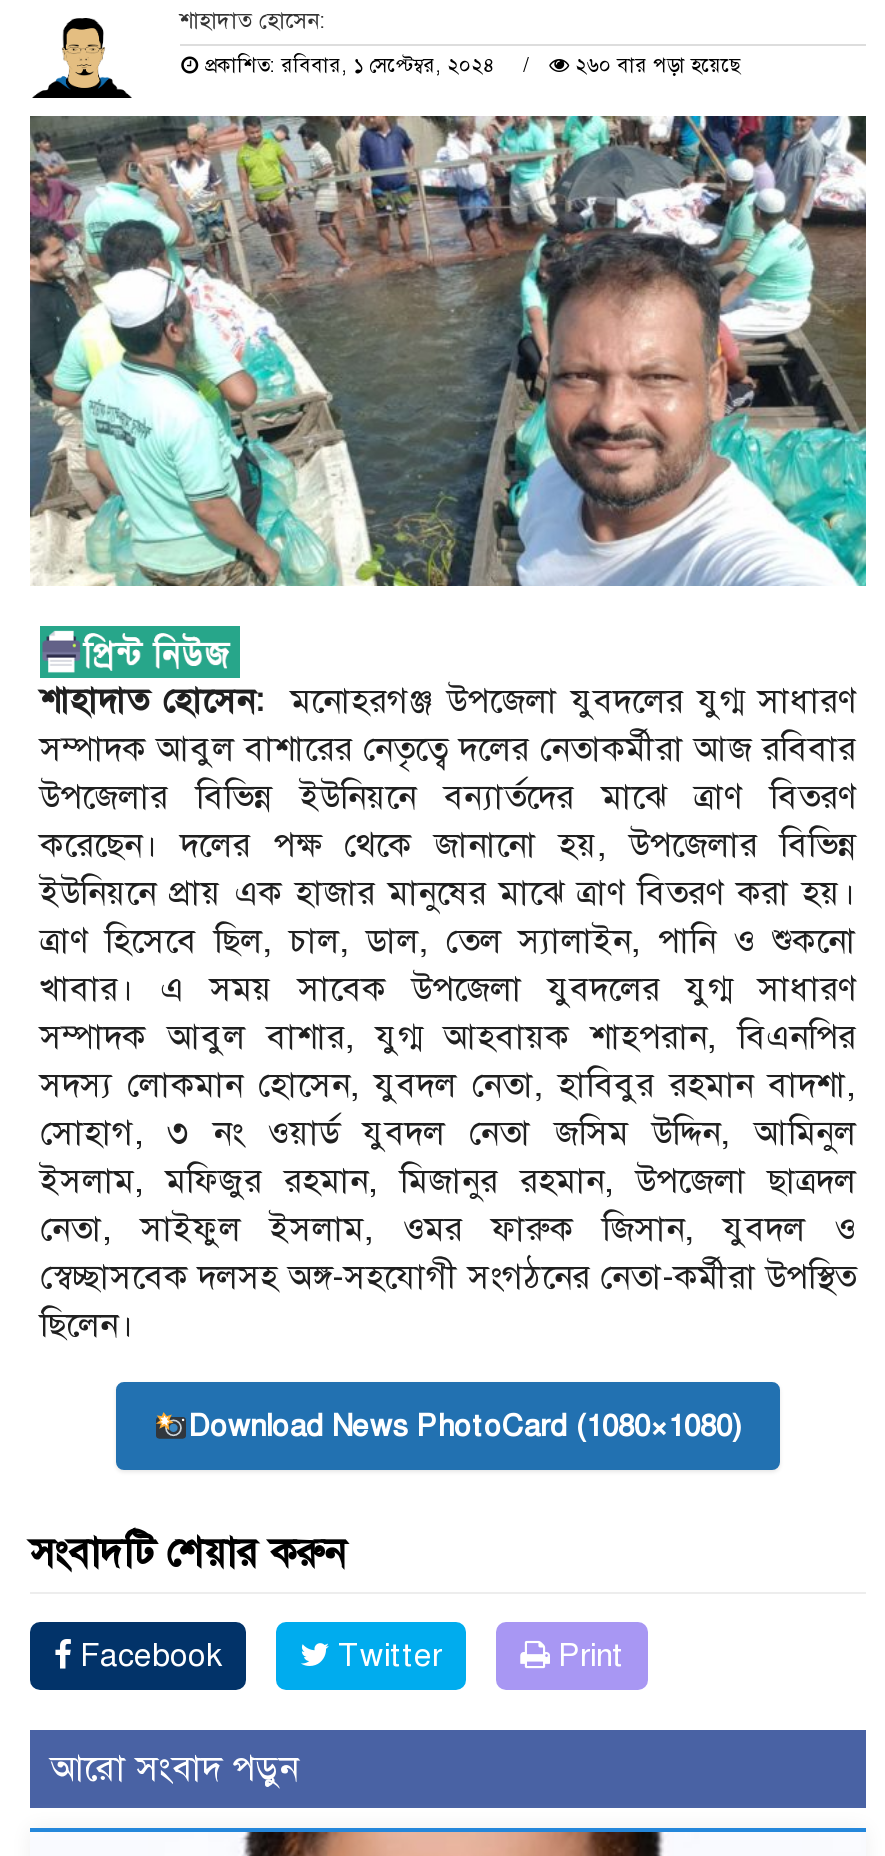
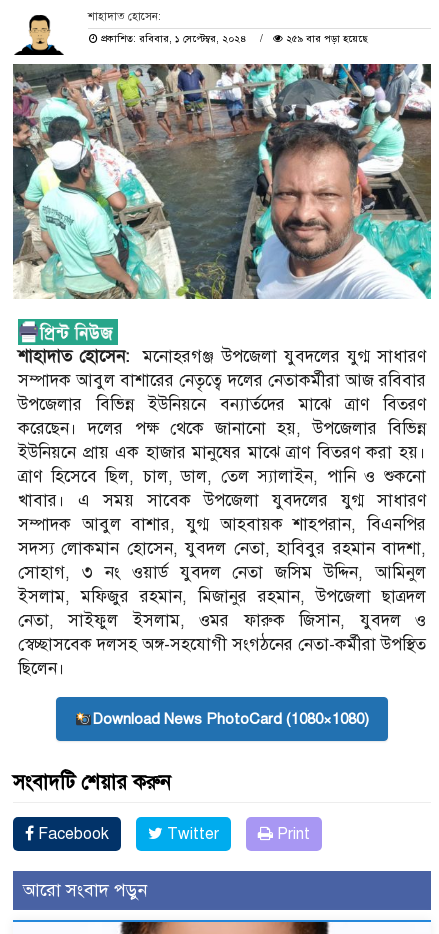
[569,53,741,79] ২৬০ বার পড়া হয়েছে -> [283,32,368,45] ২৫৯ বার পড়া হয়েছে

